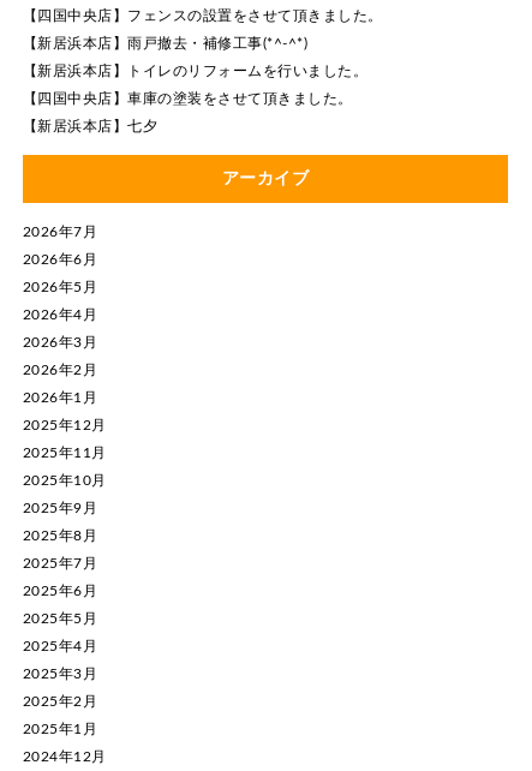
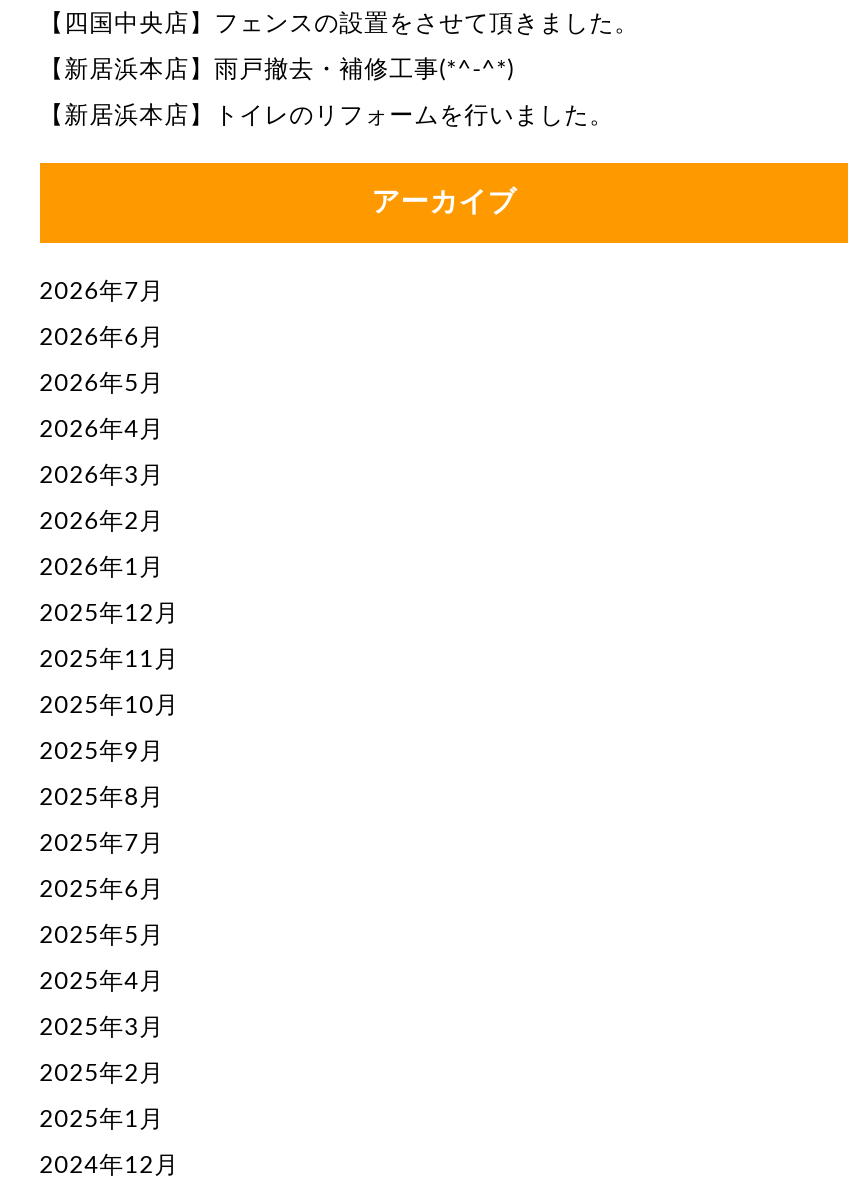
[22,91,353,133] 【四国中央店】車庫の塗装をさせて頂きました。 | 【新居浜本店】七夕 -> none

